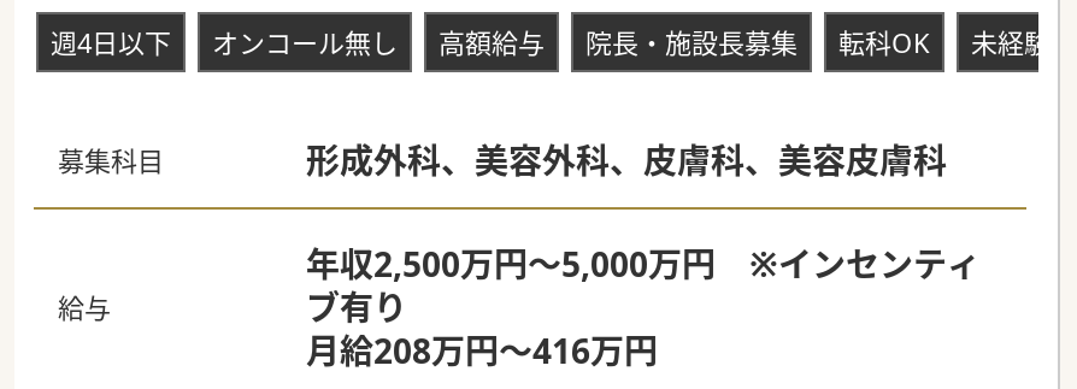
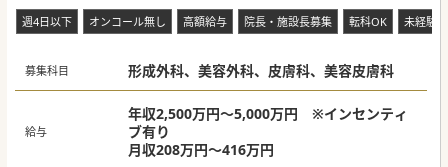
[306,328,658,374] 月給208万円～416万円 -> [128,140,274,159] 月収208万円～416万円

